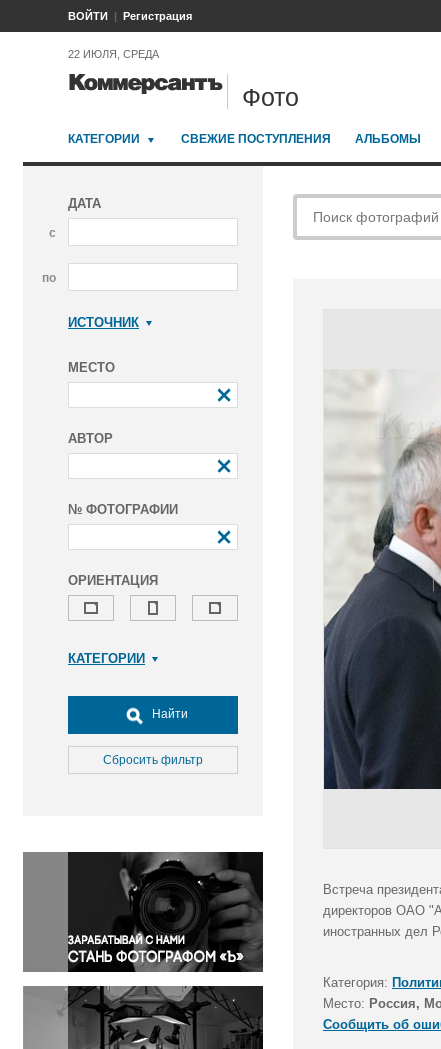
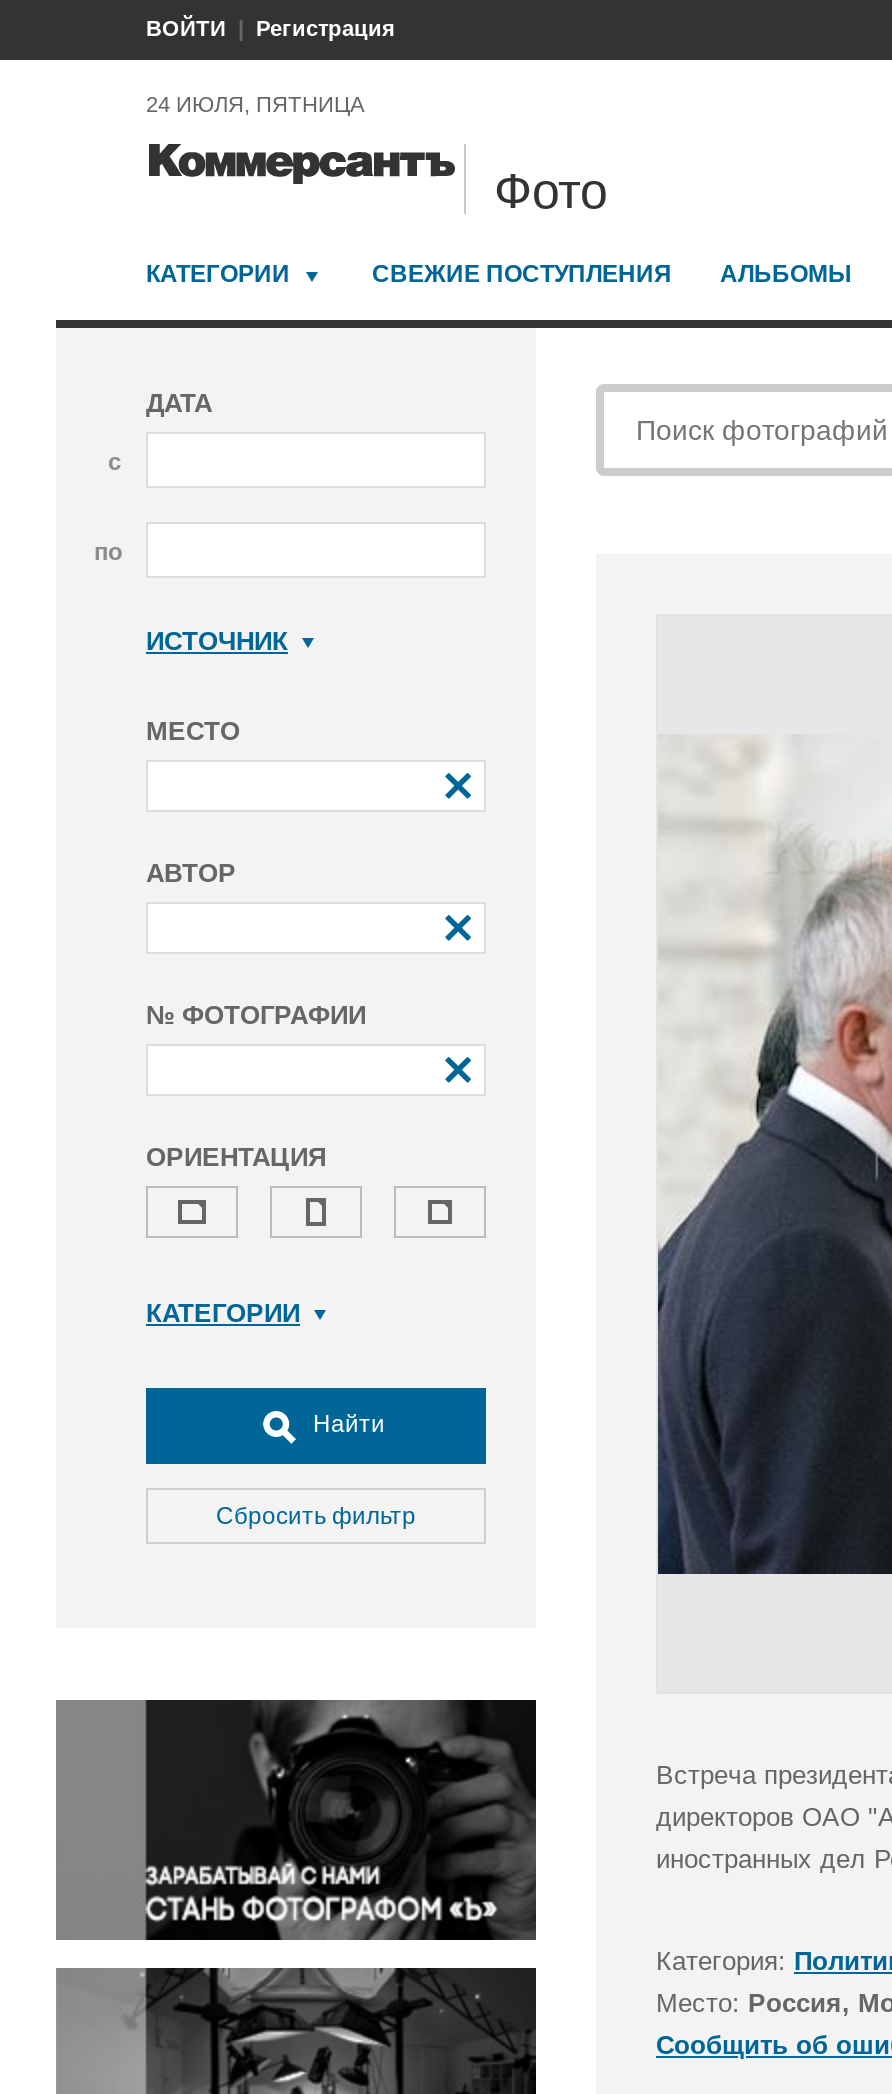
[68,48,159,60] 22 ИЮЛЯ, СРЕДА -> [146,92,364,116] 24 ИЮЛЯ, ПЯТНИЦА

